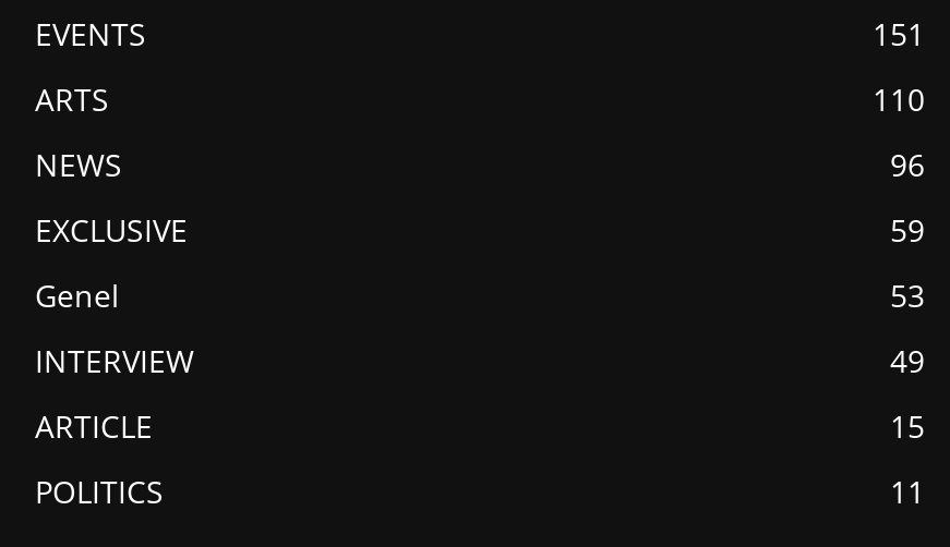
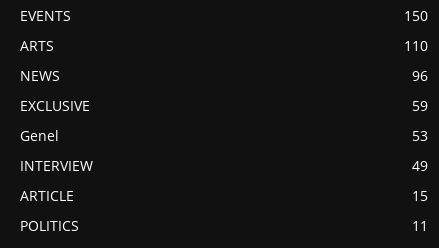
[873,13,925,54] 151 -> [404,6,428,25] 150

